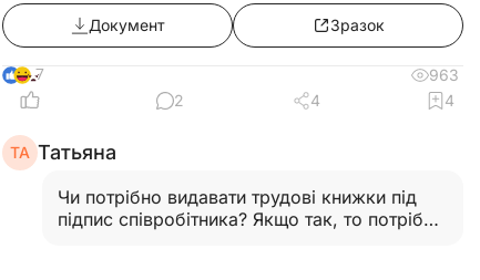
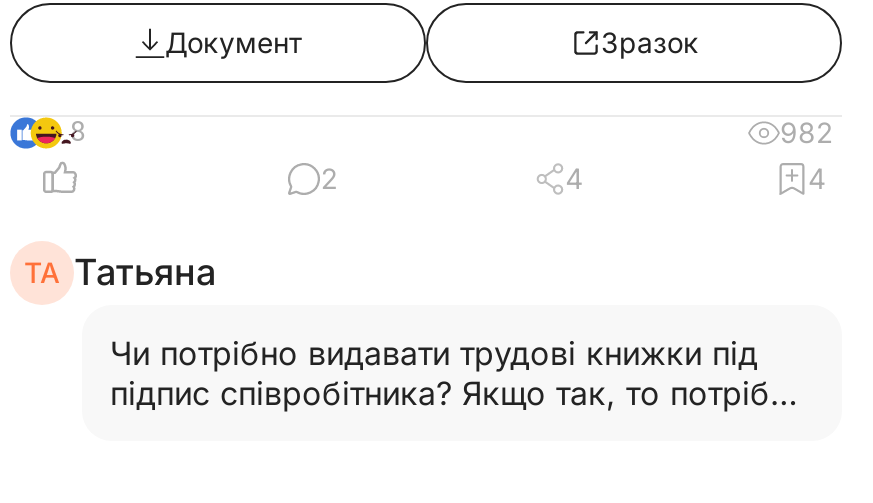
[35,65,44,83] 7 -> [70,115,86,147] 8
[429,65,459,84] 963 -> [780,115,834,149] 982

